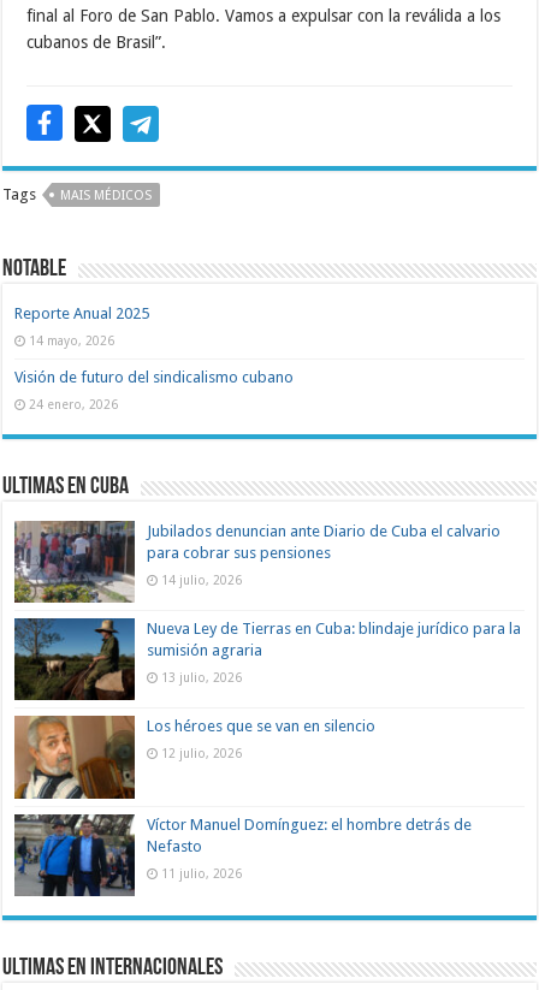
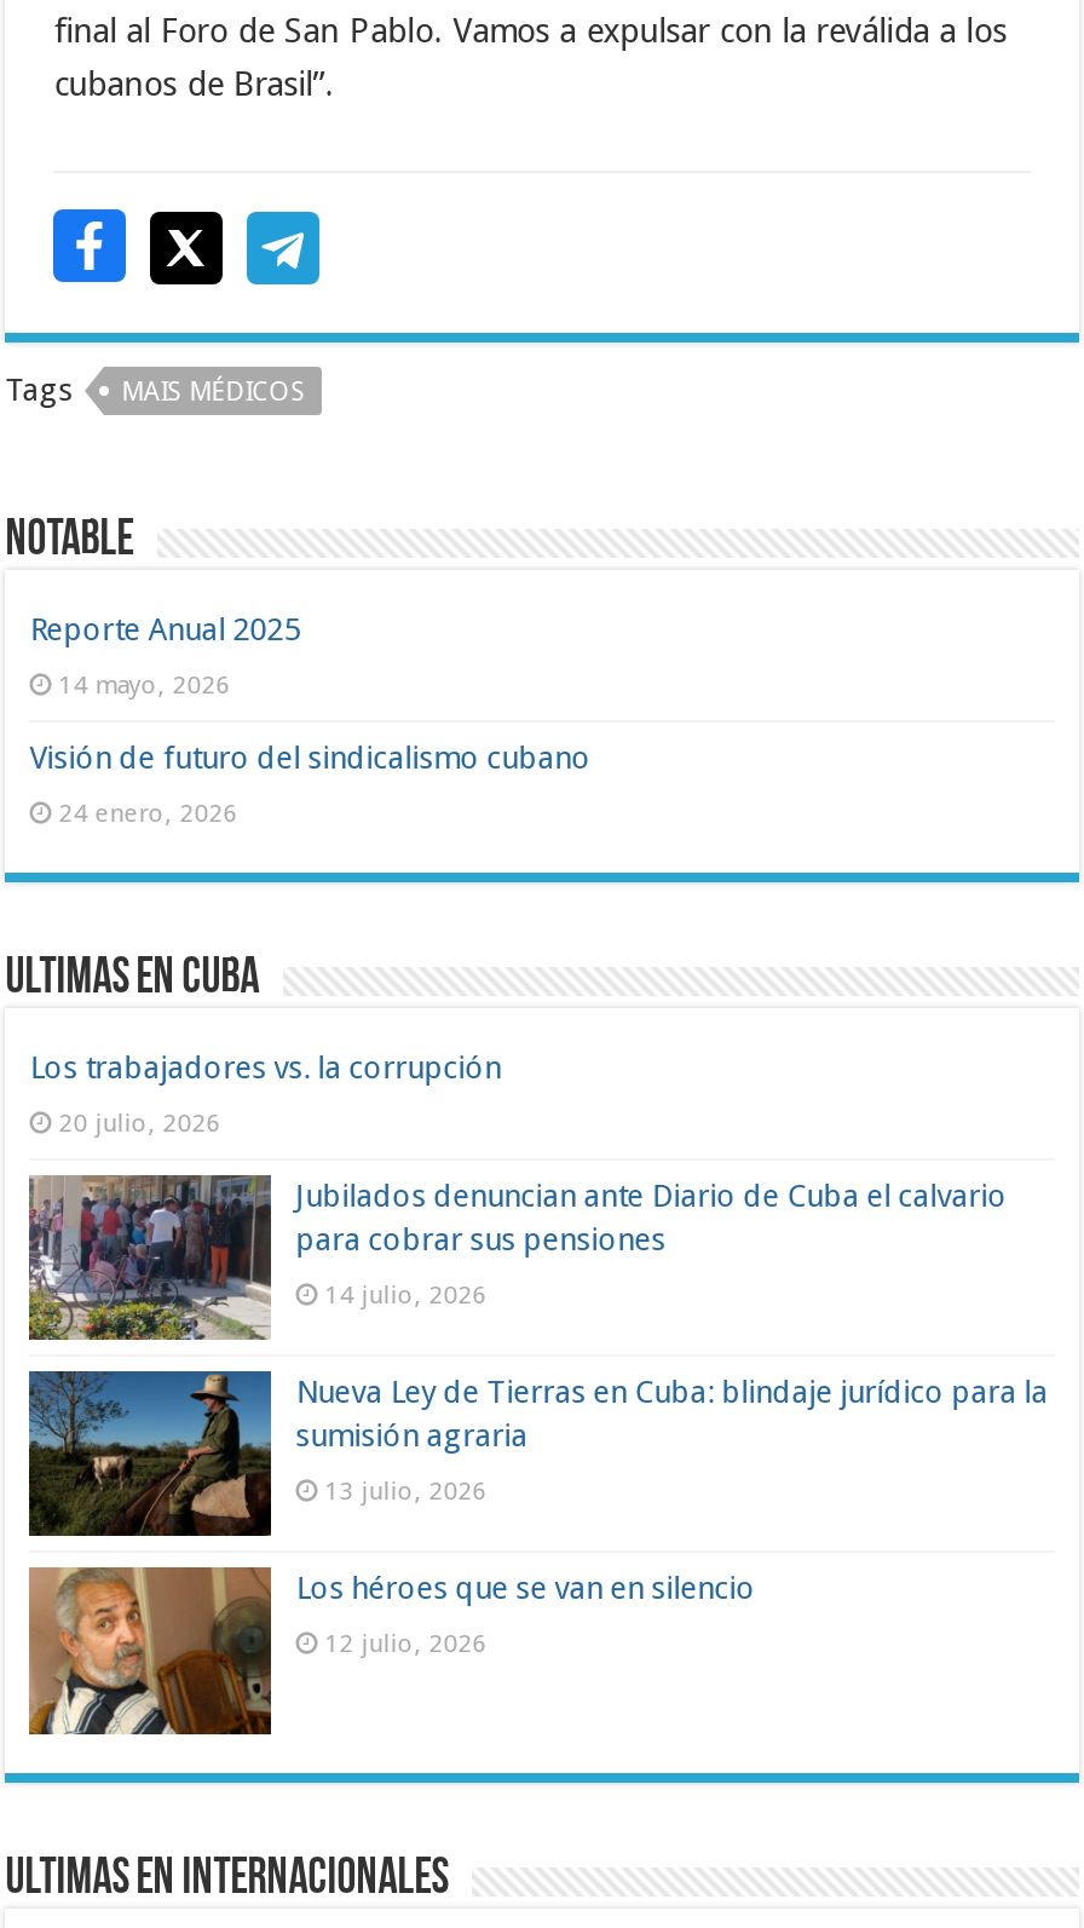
none -> [30,1049,501,1136] Los trabajadores vs. la corrupción | 20 julio, 2026
moved [12,520,521,761] -> [24,1173,1048,1658]: [image] | Jubilados denuncian ante Diario de Cuba el calvario | para cobrar sus pensiones | ... | Los héroes que se van en silencio | 12 julio, 2026
[13,813,472,897] [image] | Víctor Manuel Domínguez: el hombre detrás de | Nefasto | 11 julio, 2026 -> none

